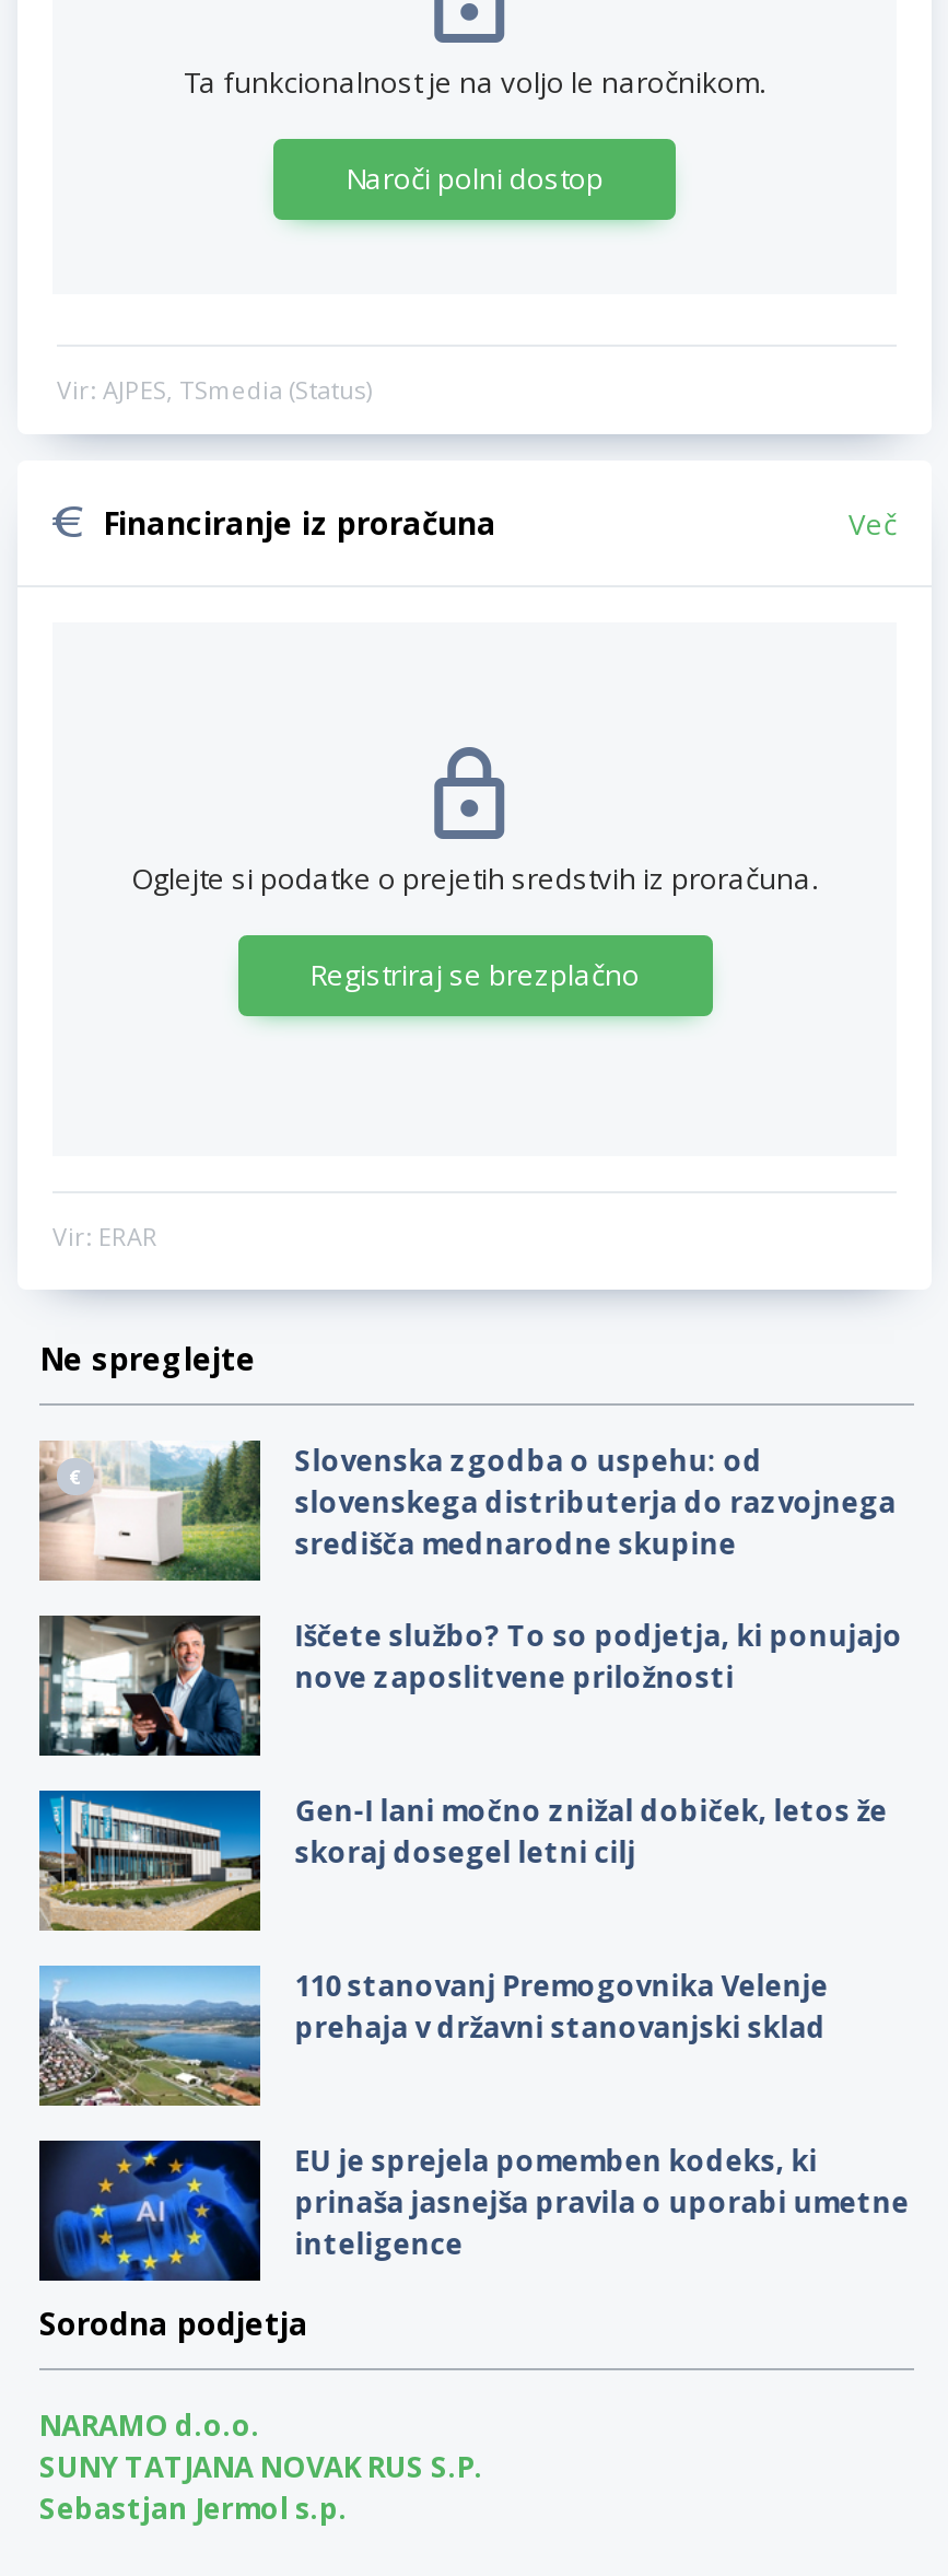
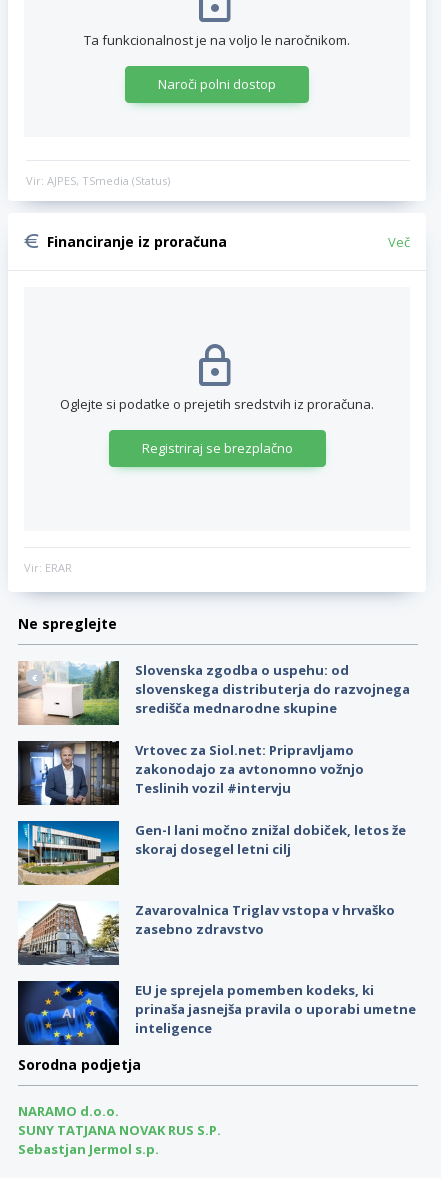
[37,1615,903,1758] [image] | Iščete službo? To so podjetja, ki ponujajo | nove zaposlitvene priložnosti -> [17,740,364,806] [image] | Vrtovec za Siol.net: Pripravljamo | zakonodajo za avtonomno vožnjo | Teslinih vozil #intervju
[37,1963,828,2108] [image] | 110 stanovanj Premogovnika Velenje | prehaja v državni stanovanjski sklad -> [18,900,395,966] [image] | Zavarovalnica Triglav vstopa v hrvaško | zasebno zdravstvo

